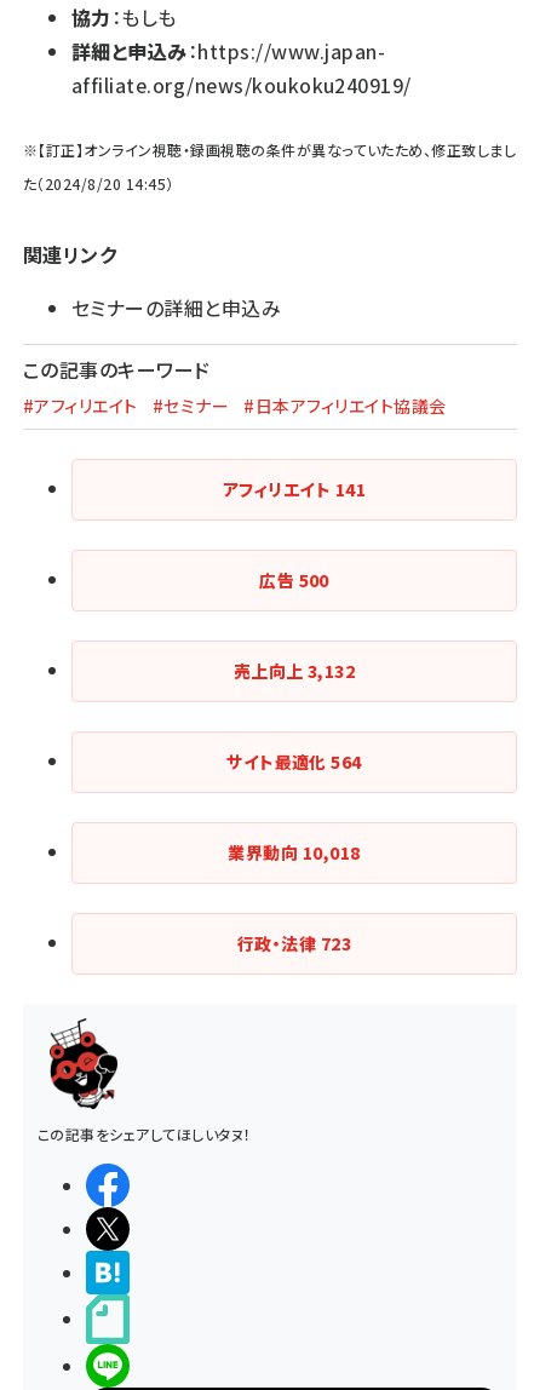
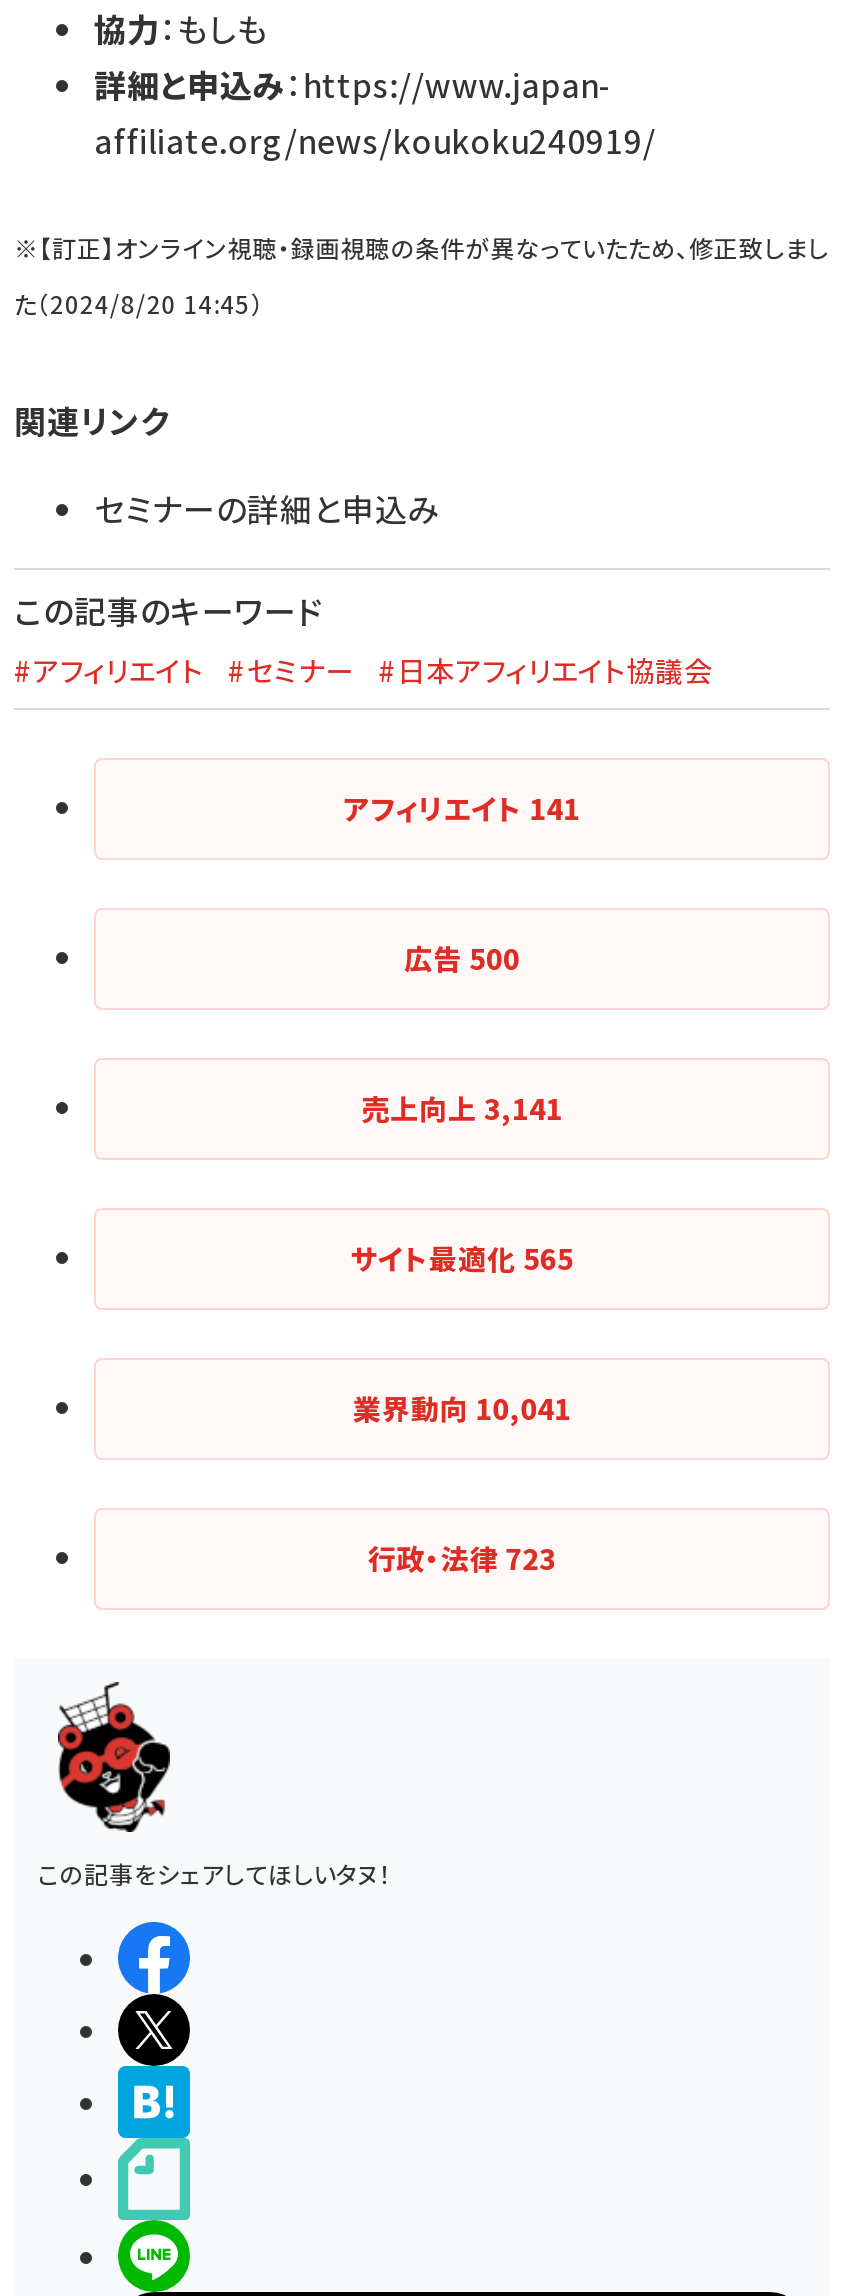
[233,659,355,683] 売上向上3,132 -> [361,1088,563,1128] 売上向上3,141
[227,749,362,774] サイト最適化564 -> [350,1238,574,1278] サイト最適化565
[228,840,360,865] 業界動向10,018 -> [353,1388,571,1428] 業界動向10,041

